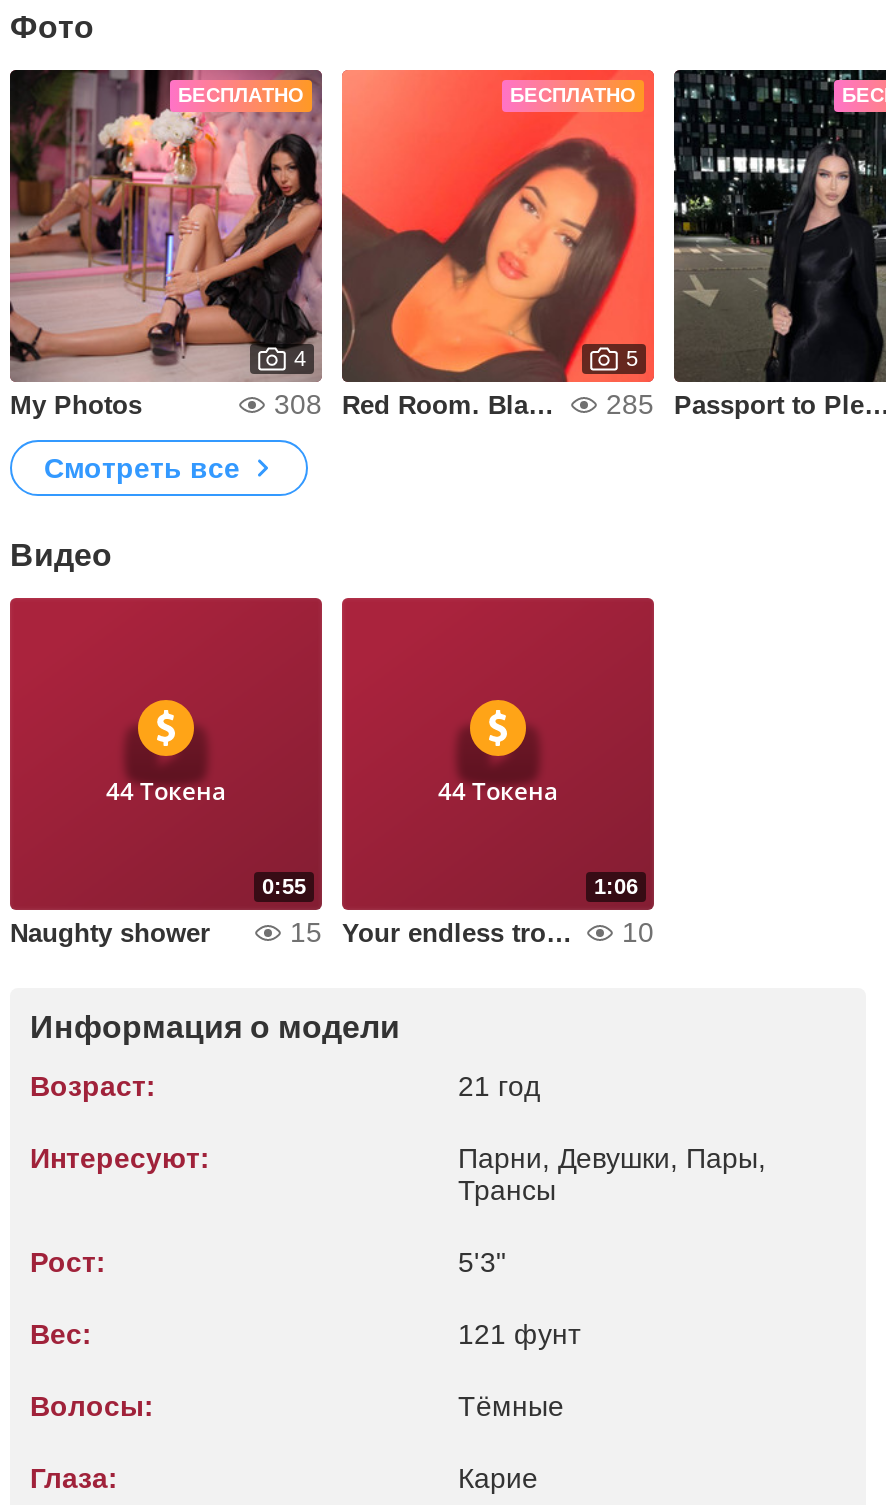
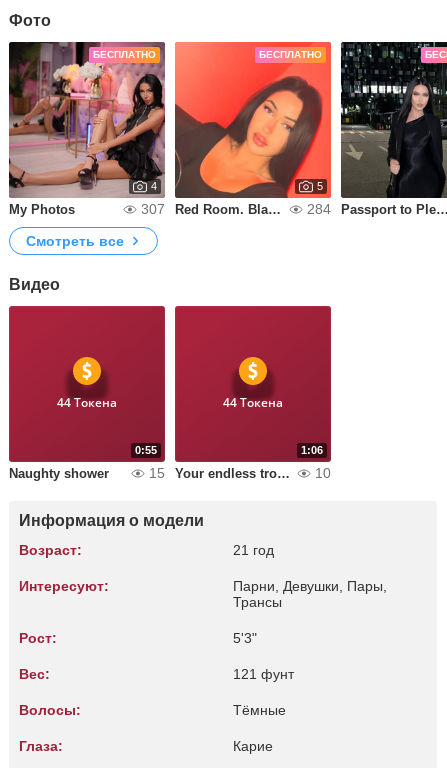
[274,388,322,420] 308 -> [141,201,165,217] 307
[606,388,654,420] 285 -> [307,201,331,217] 284

